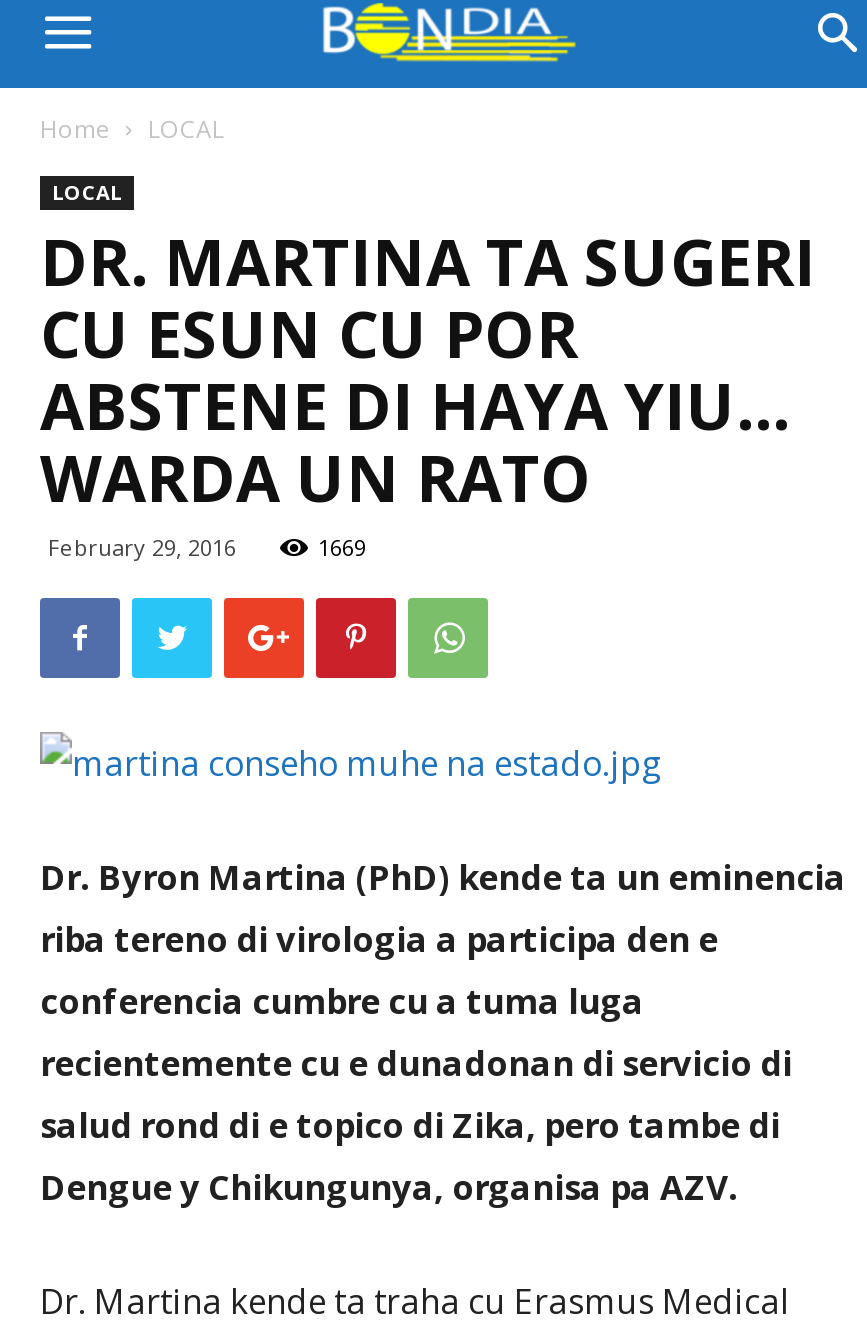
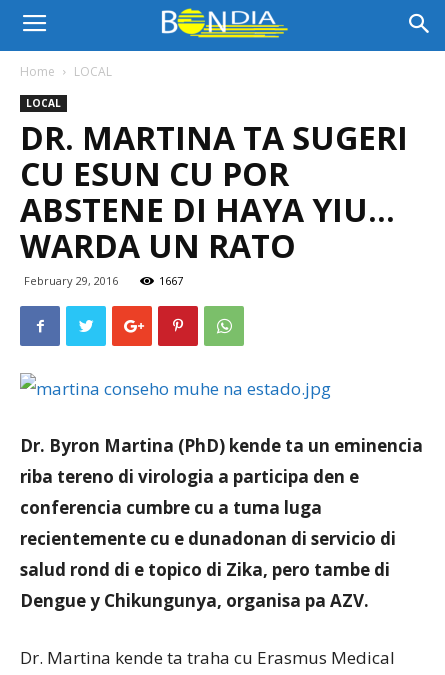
[318,532,366,562] 1669 -> [159,273,183,288] 1667

